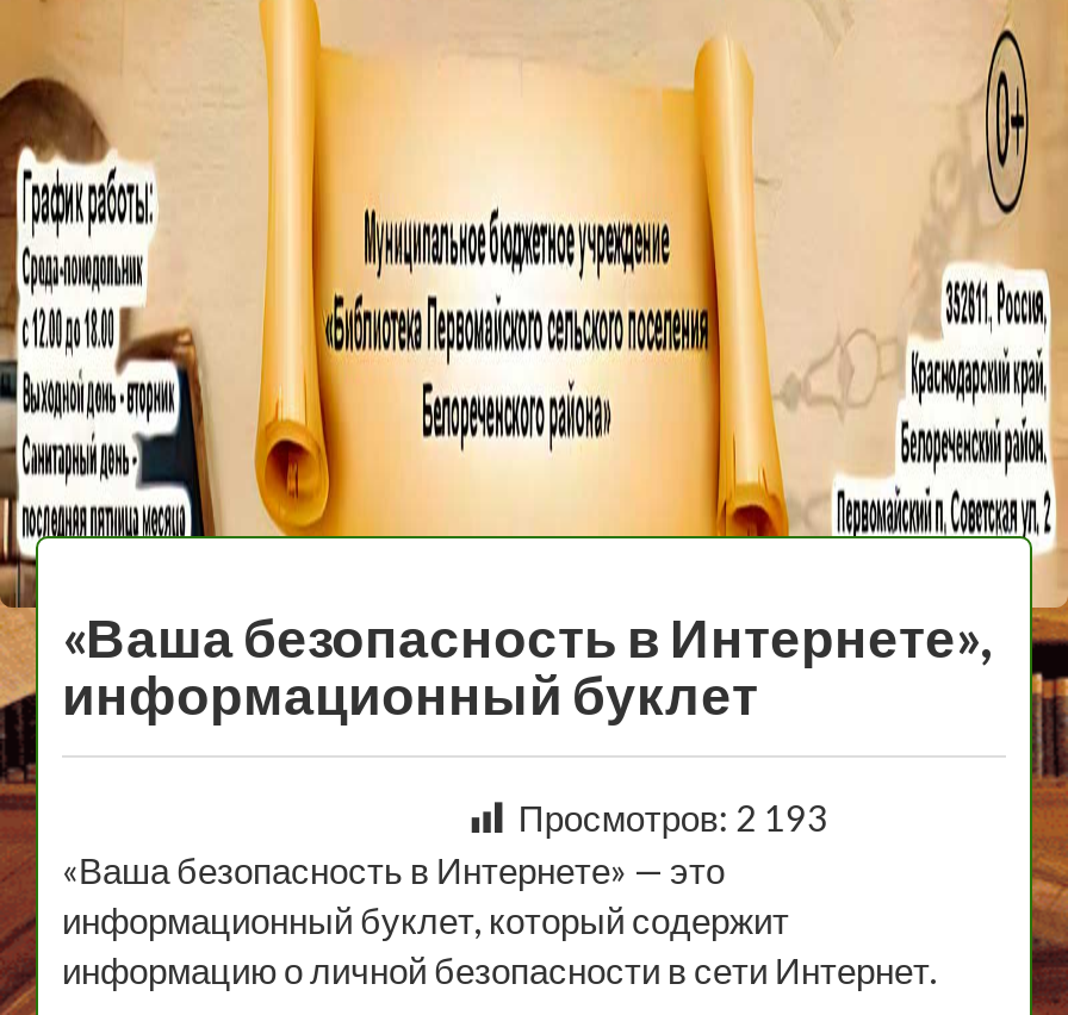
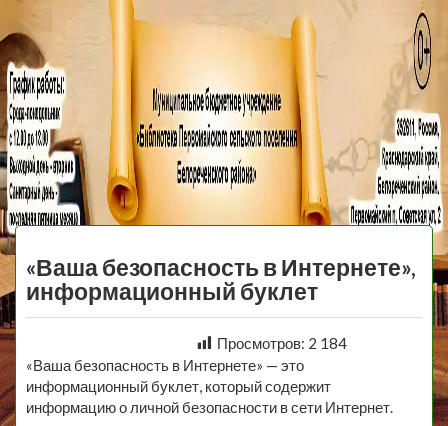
[518,796,828,839] Просмотров: 2 193 -> [217,334,347,352] Просмотров: 2 184

